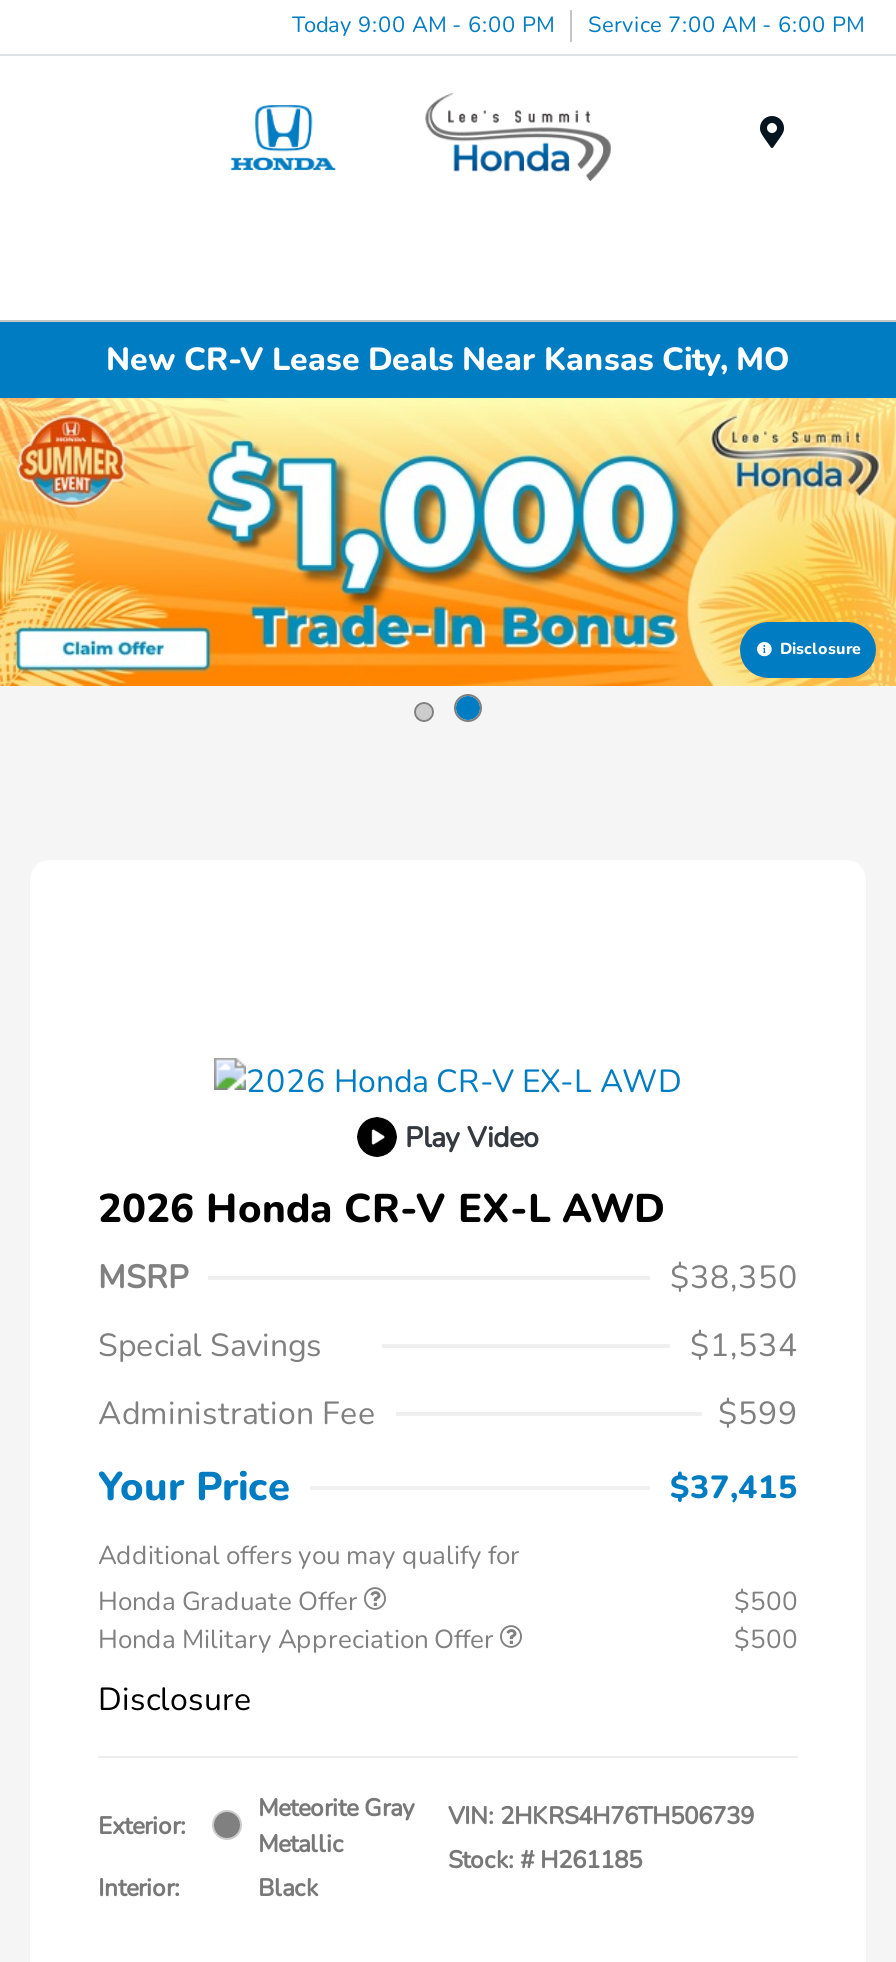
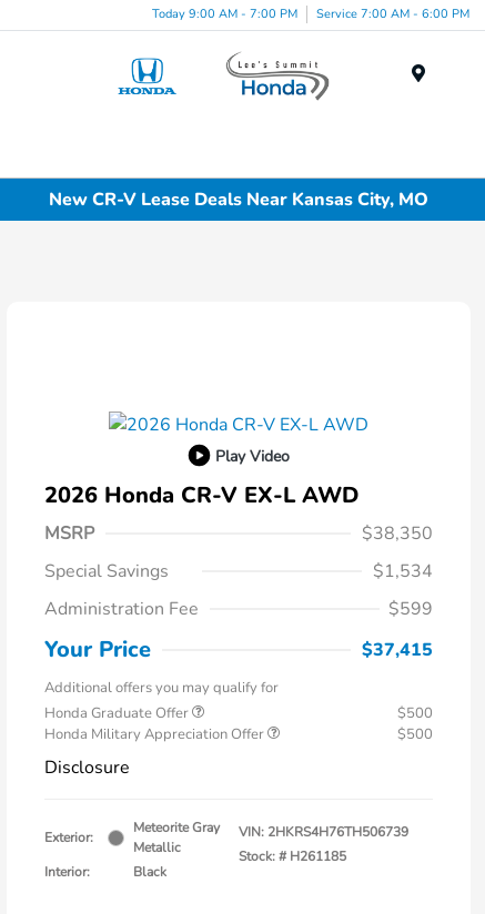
[292,9,864,39] Today 9:00 AM - 6:00 PM Service 7:00 AM - 6:00 PM -> [152,5,469,22] Today 9:00 AM - 7:00 PM Service 7:00 AM - 6:00 PM
[6,396,890,724] [image] | Disclosure -> none

